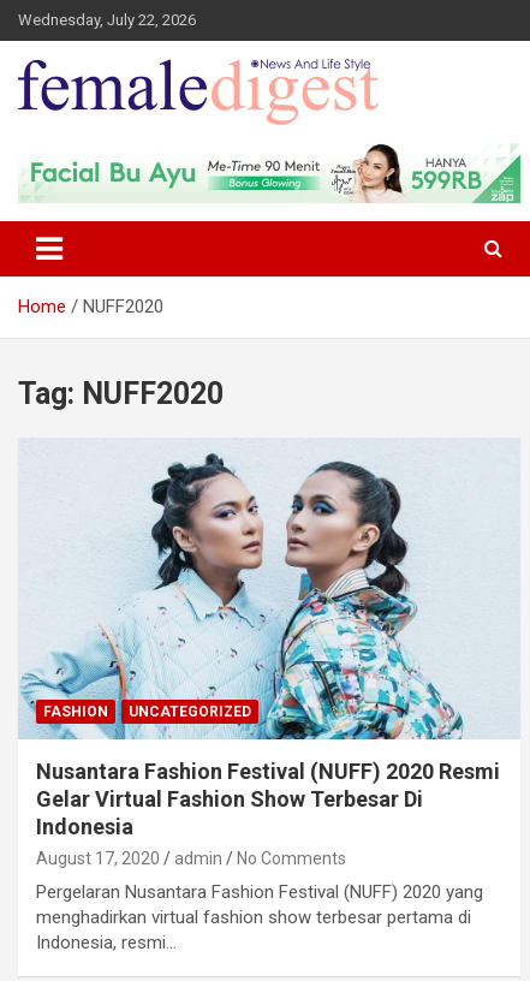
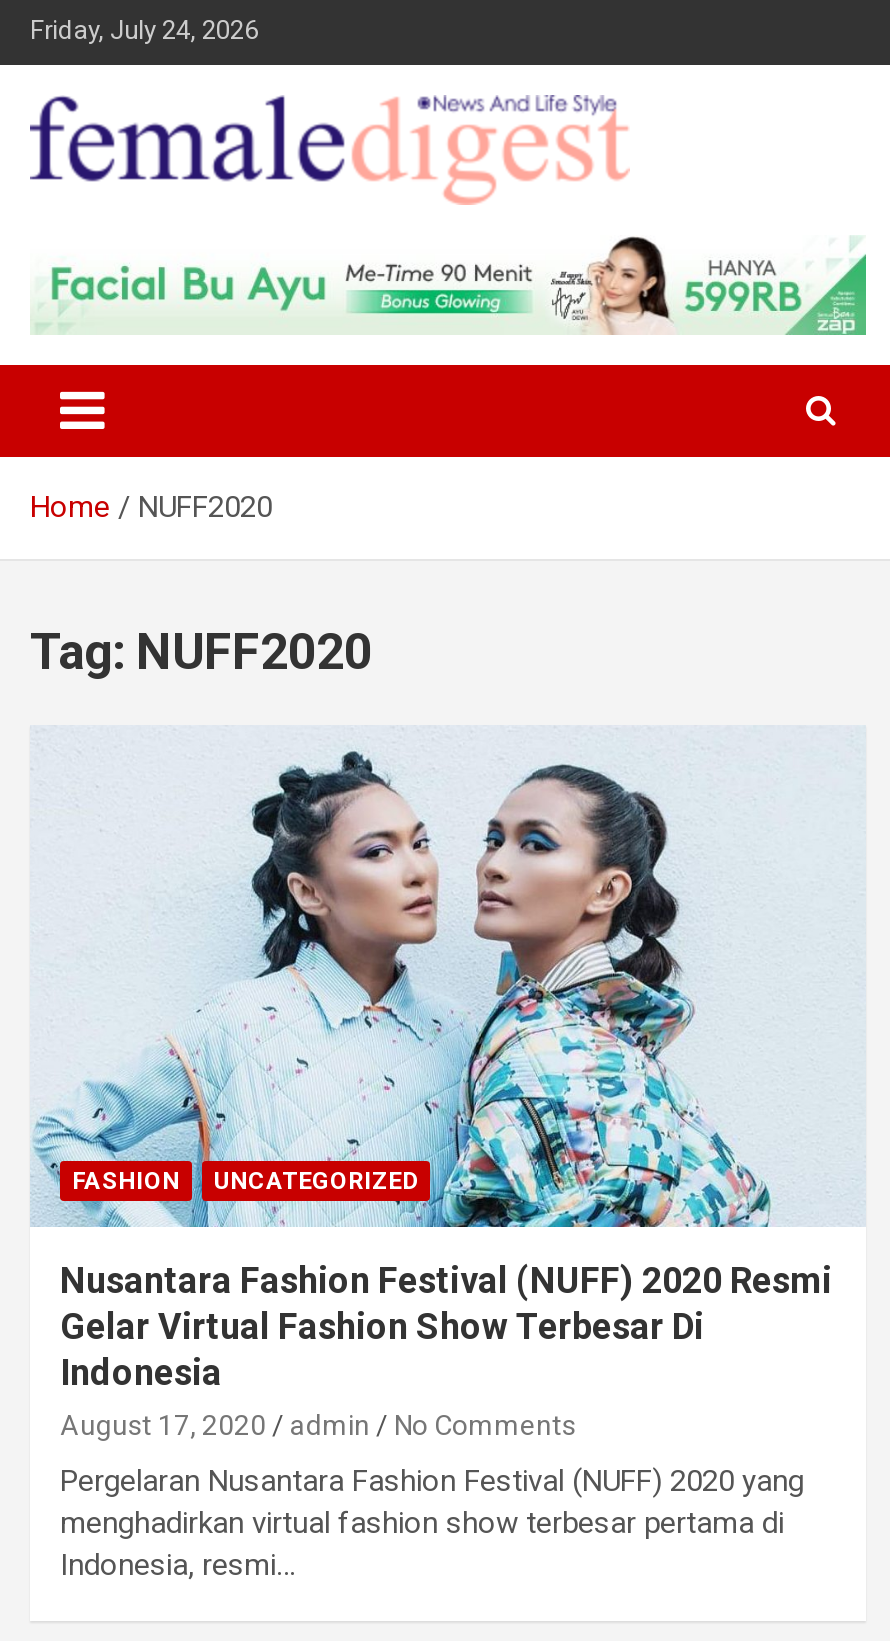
[18,11,196,29] Wednesday, July 22, 2026 -> [30,15,258,45] Friday, July 24, 2026

